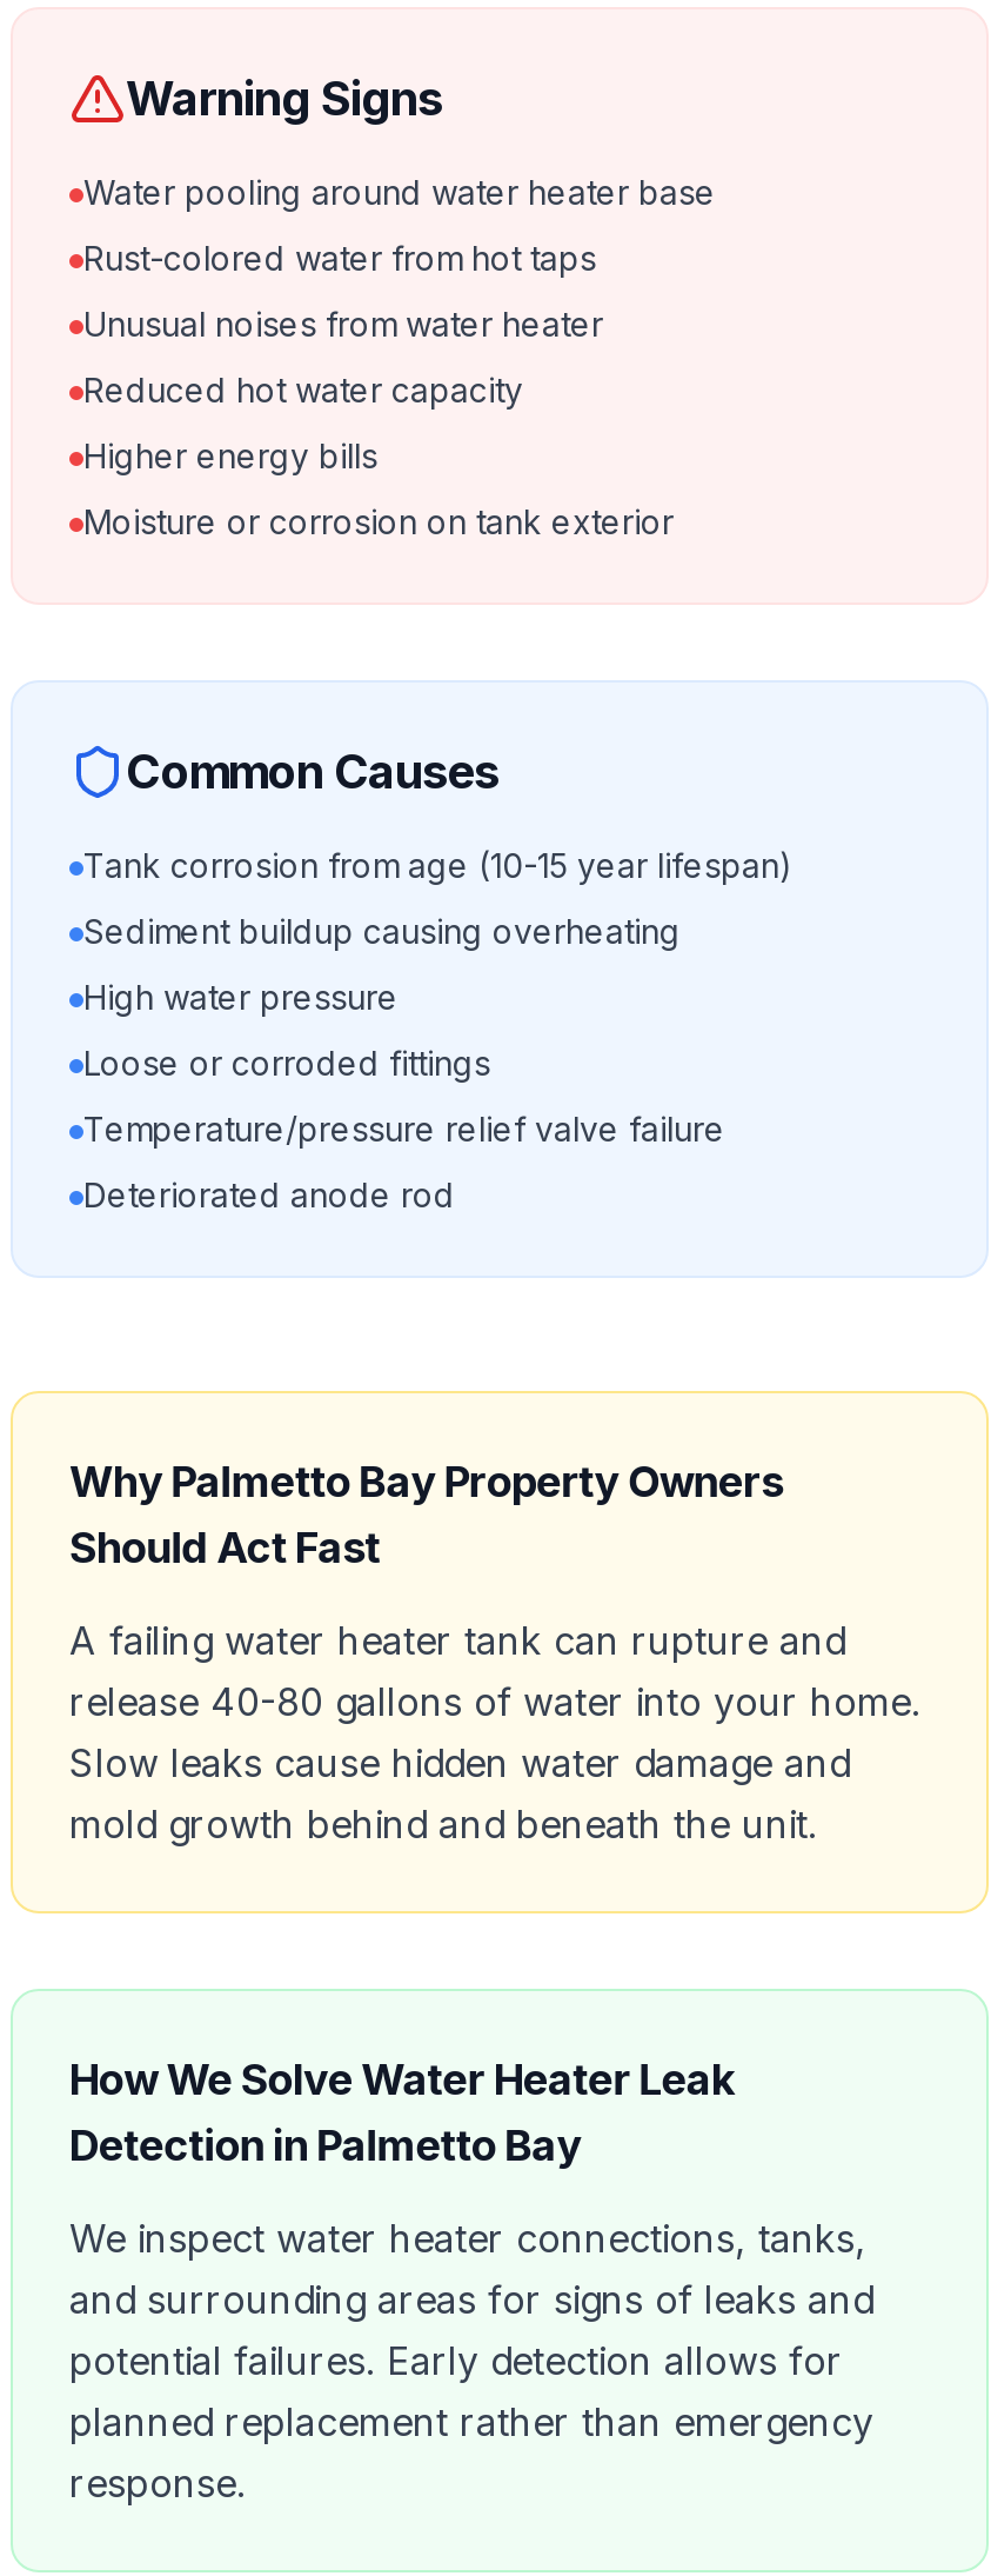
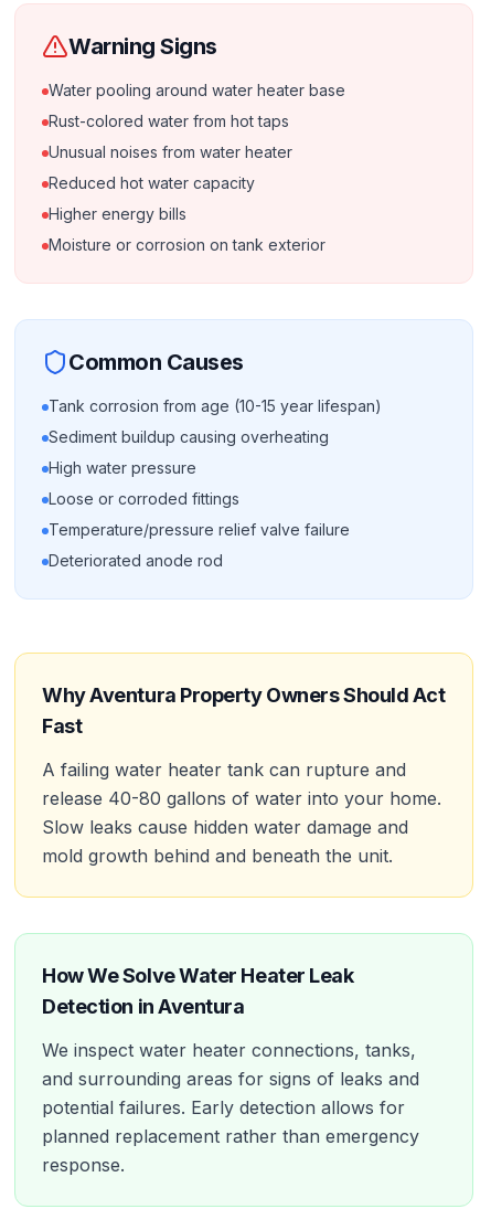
[69,1457,783,1572] Why Palmetto Bay Property Owners | Should Act Fast -> [42,683,445,738] Why Aventura Property Owners Should Act | Fast
[69,2121,581,2170] Detection in Palmetto Bay -> [42,995,245,1018] Detection in Aventura

